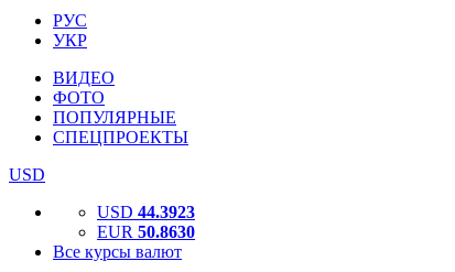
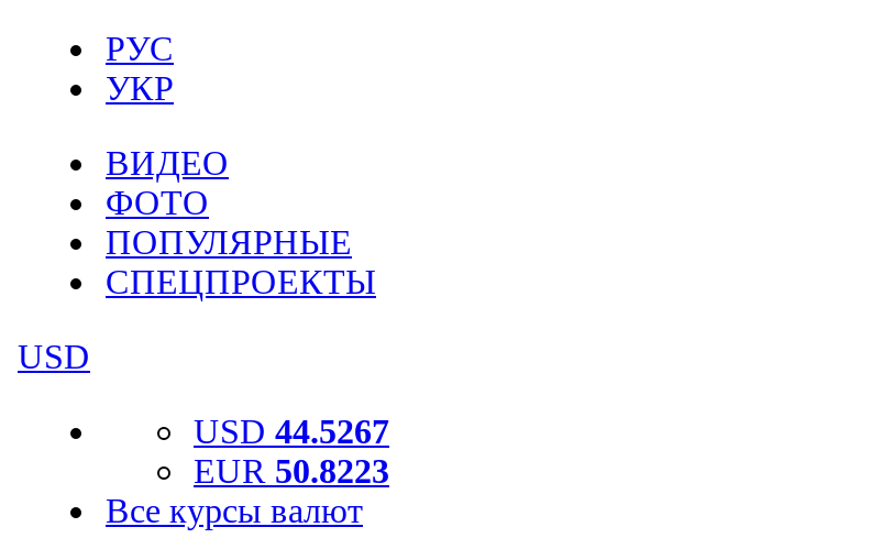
[97,203,195,221] USD 44.3923 -> [194,413,389,450] USD 44.5267
[97,222,195,241] EUR 50.8630 -> [194,452,389,490] EUR 50.8223

